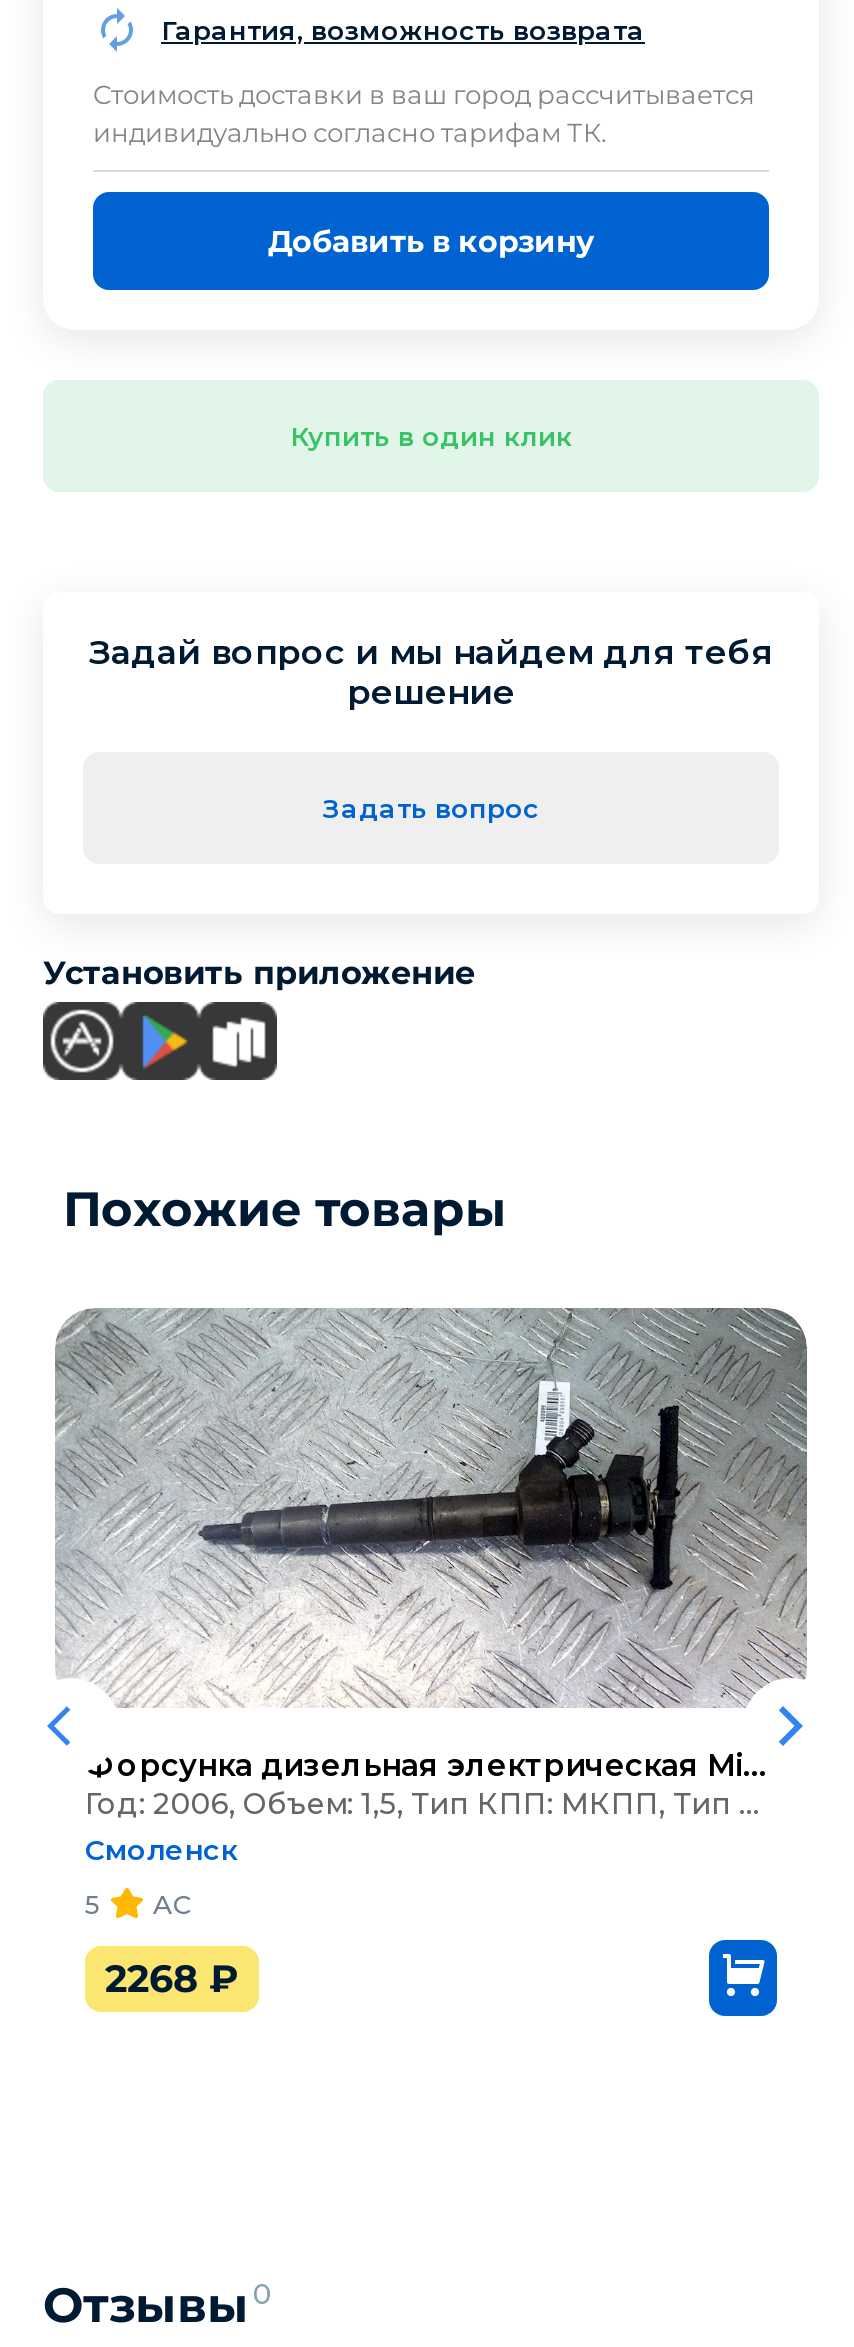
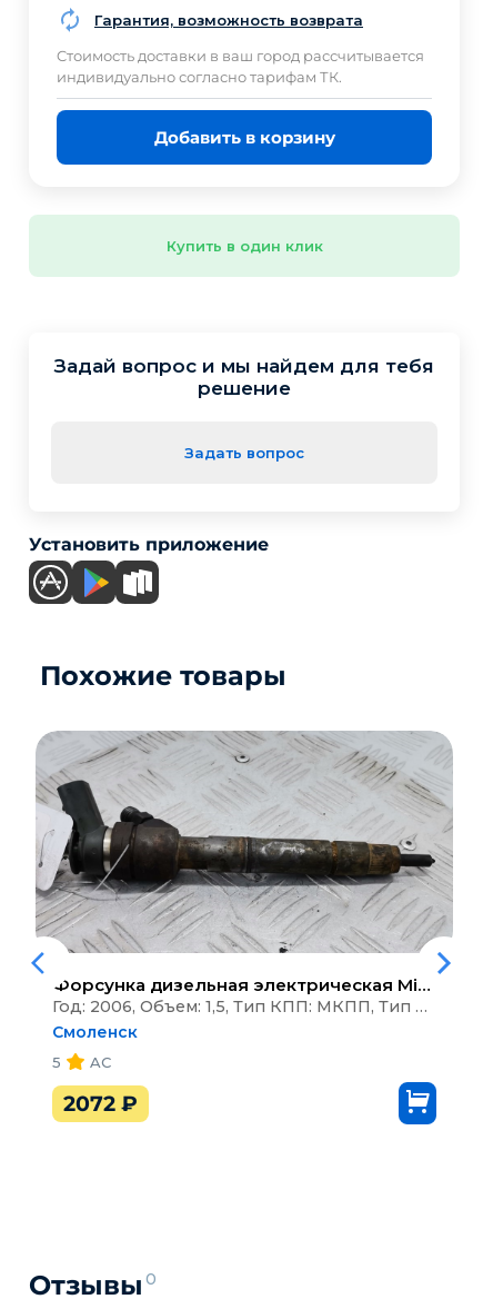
[55,1308,807,1708] [image] -> [36,732,452,953] [image]
[105,1955,239,2001] 2268 ₽ -> [63,1090,138,1116] 2072 ₽

